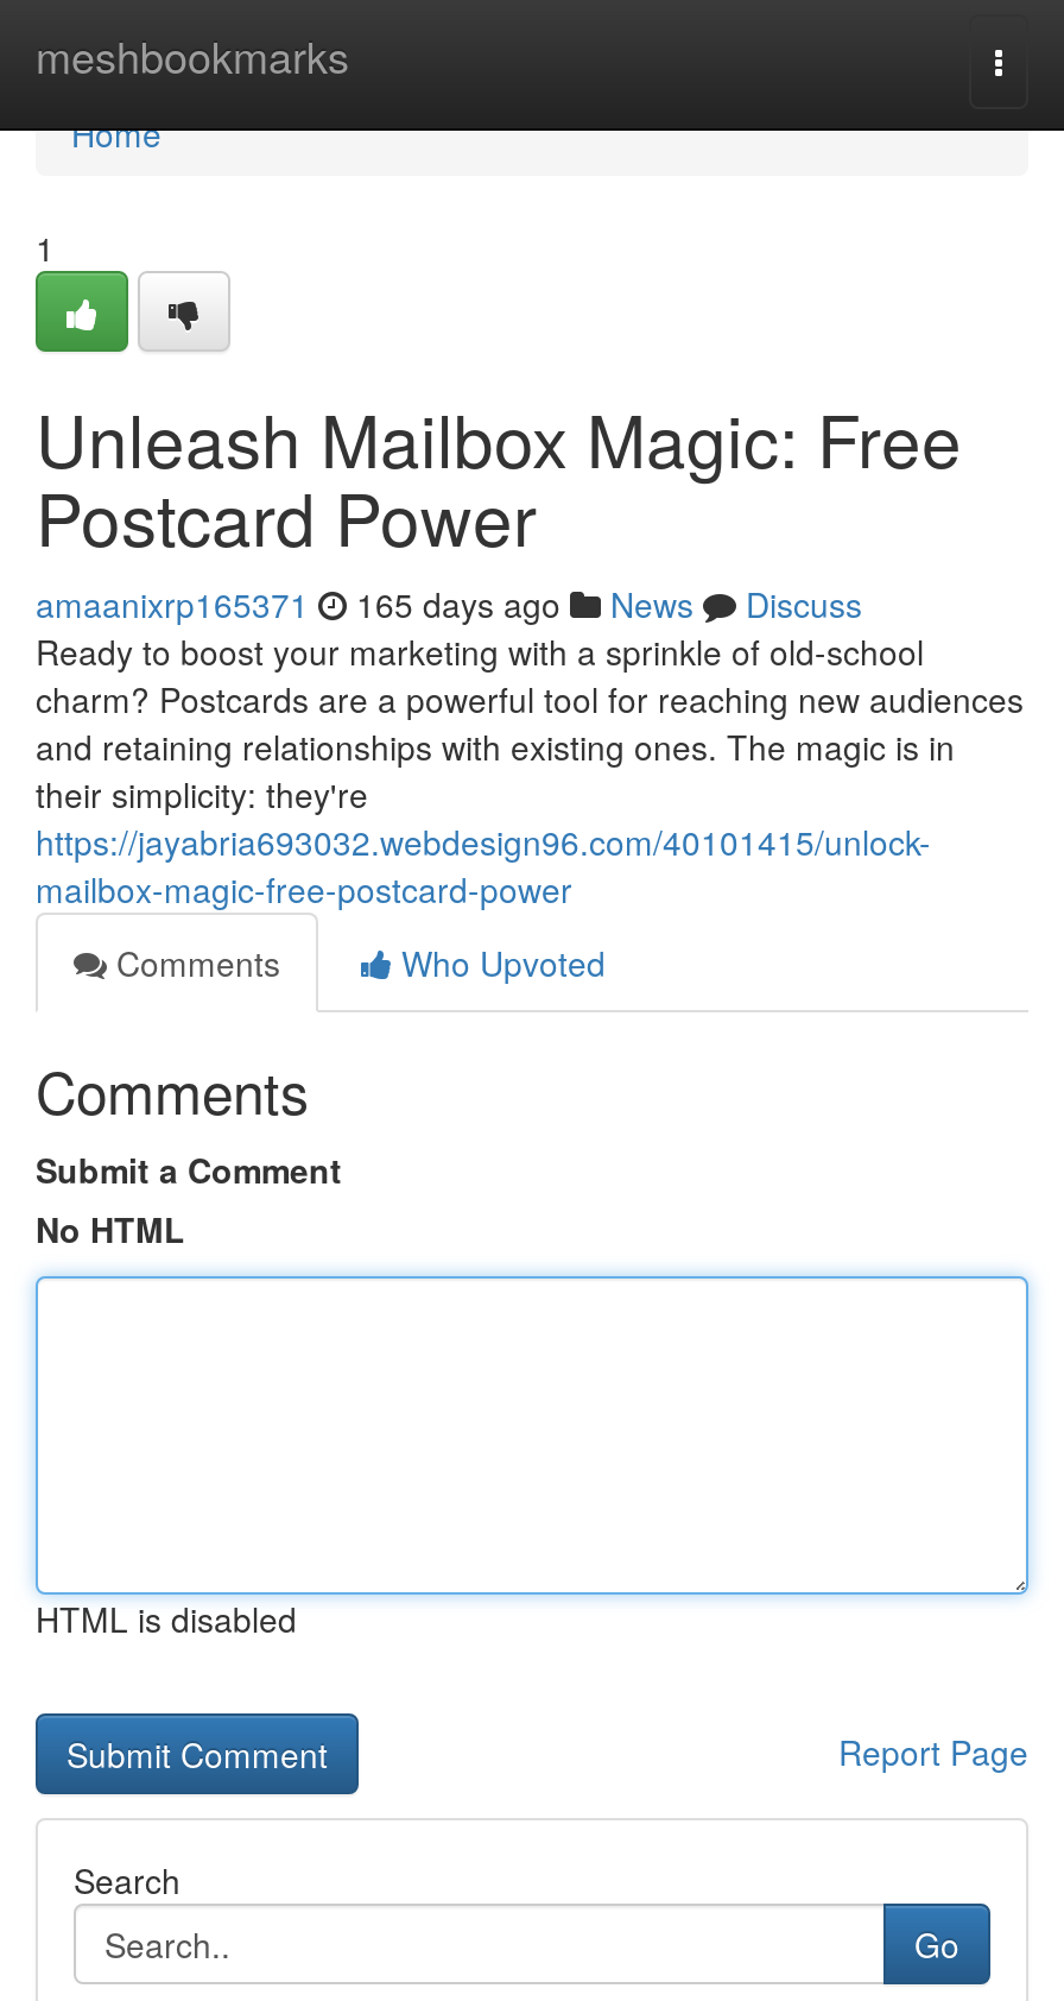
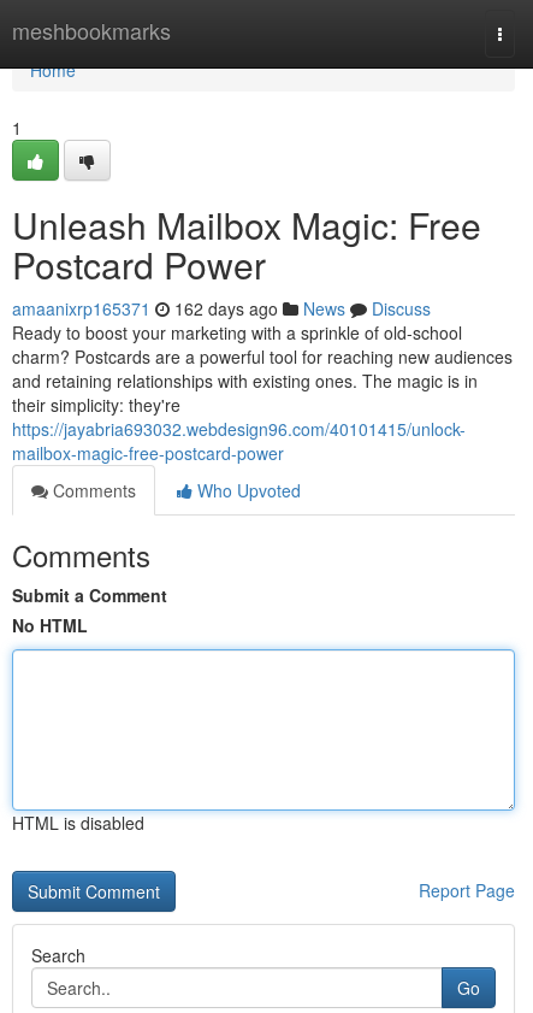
[36,580,862,627] amaanixrp165371 165 days ago News Discuss -> [12,296,431,320] amaanixrp165371 162 days ago News Discuss

